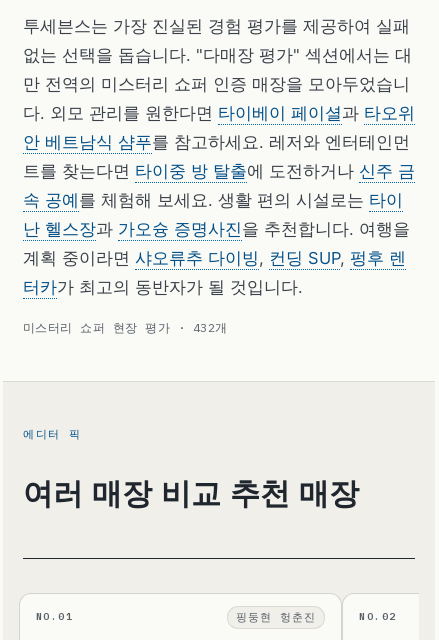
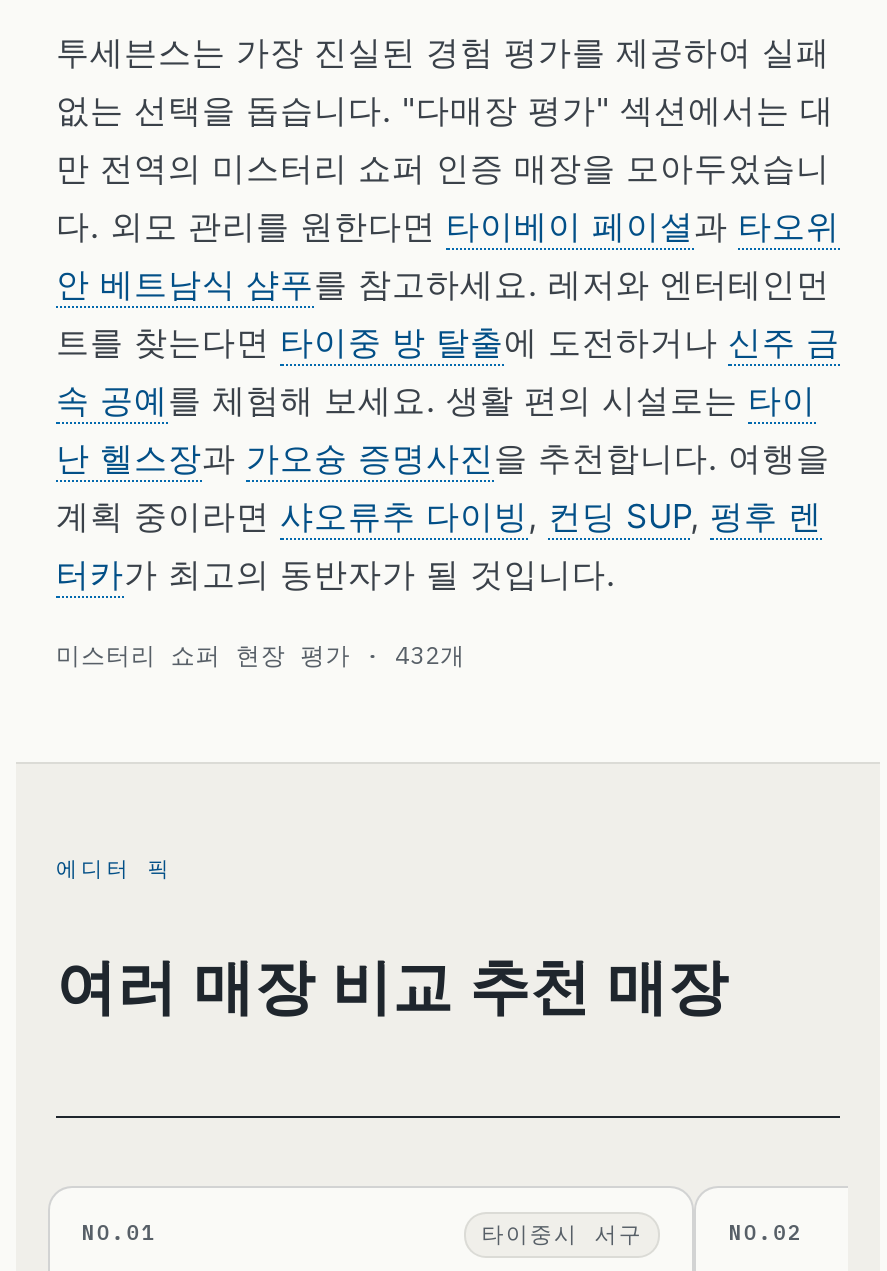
[236,610,316,624] 핑둥현 헝춘진 -> [481,1220,643,1248] 타이중시 서구

